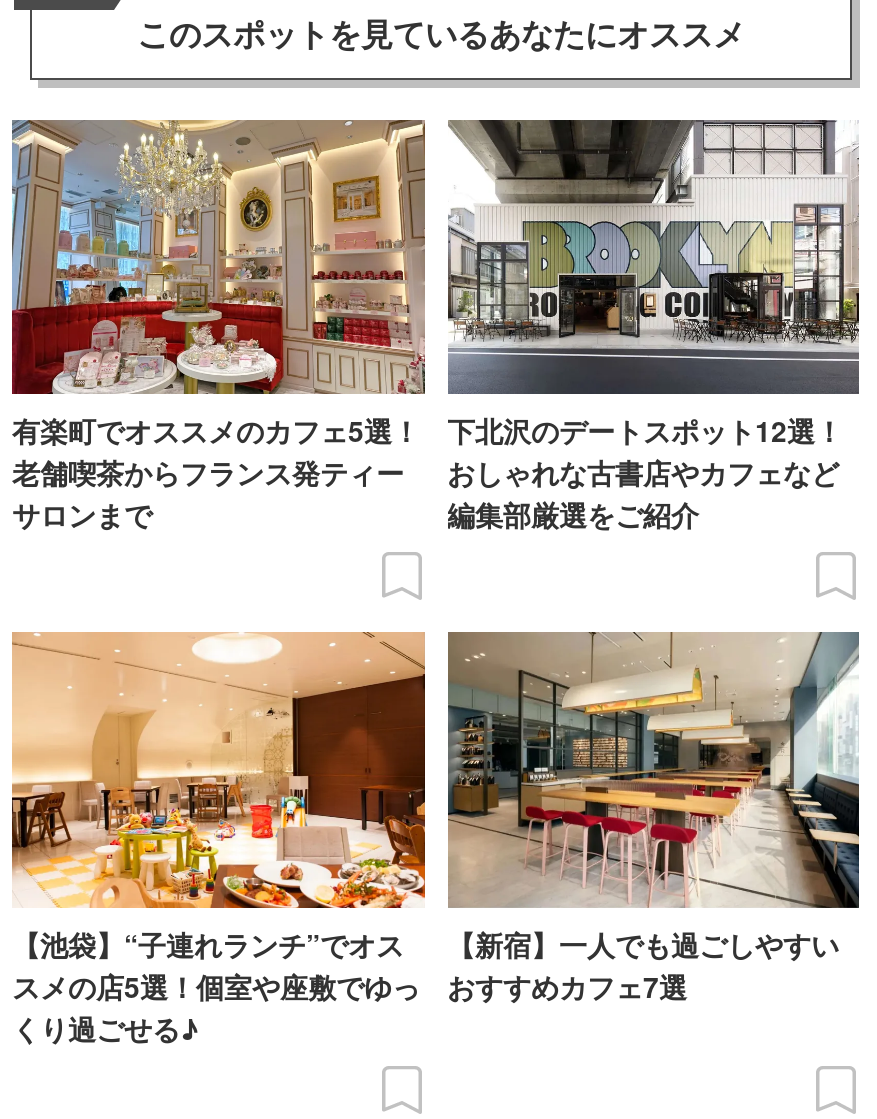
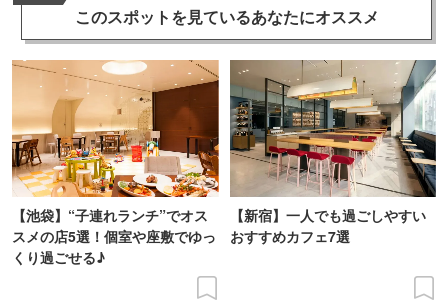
[12,118,426,534] [image] | 有楽町でオススメのカフェ5選！ | 老舗喫茶からフランス発ティー | サロンまで -> none
[446,118,860,534] [image] | 下北沢のデートスポット12選！ | おしゃれな古書店やカフェなど | 編集部厳選をご紹介 -> none

